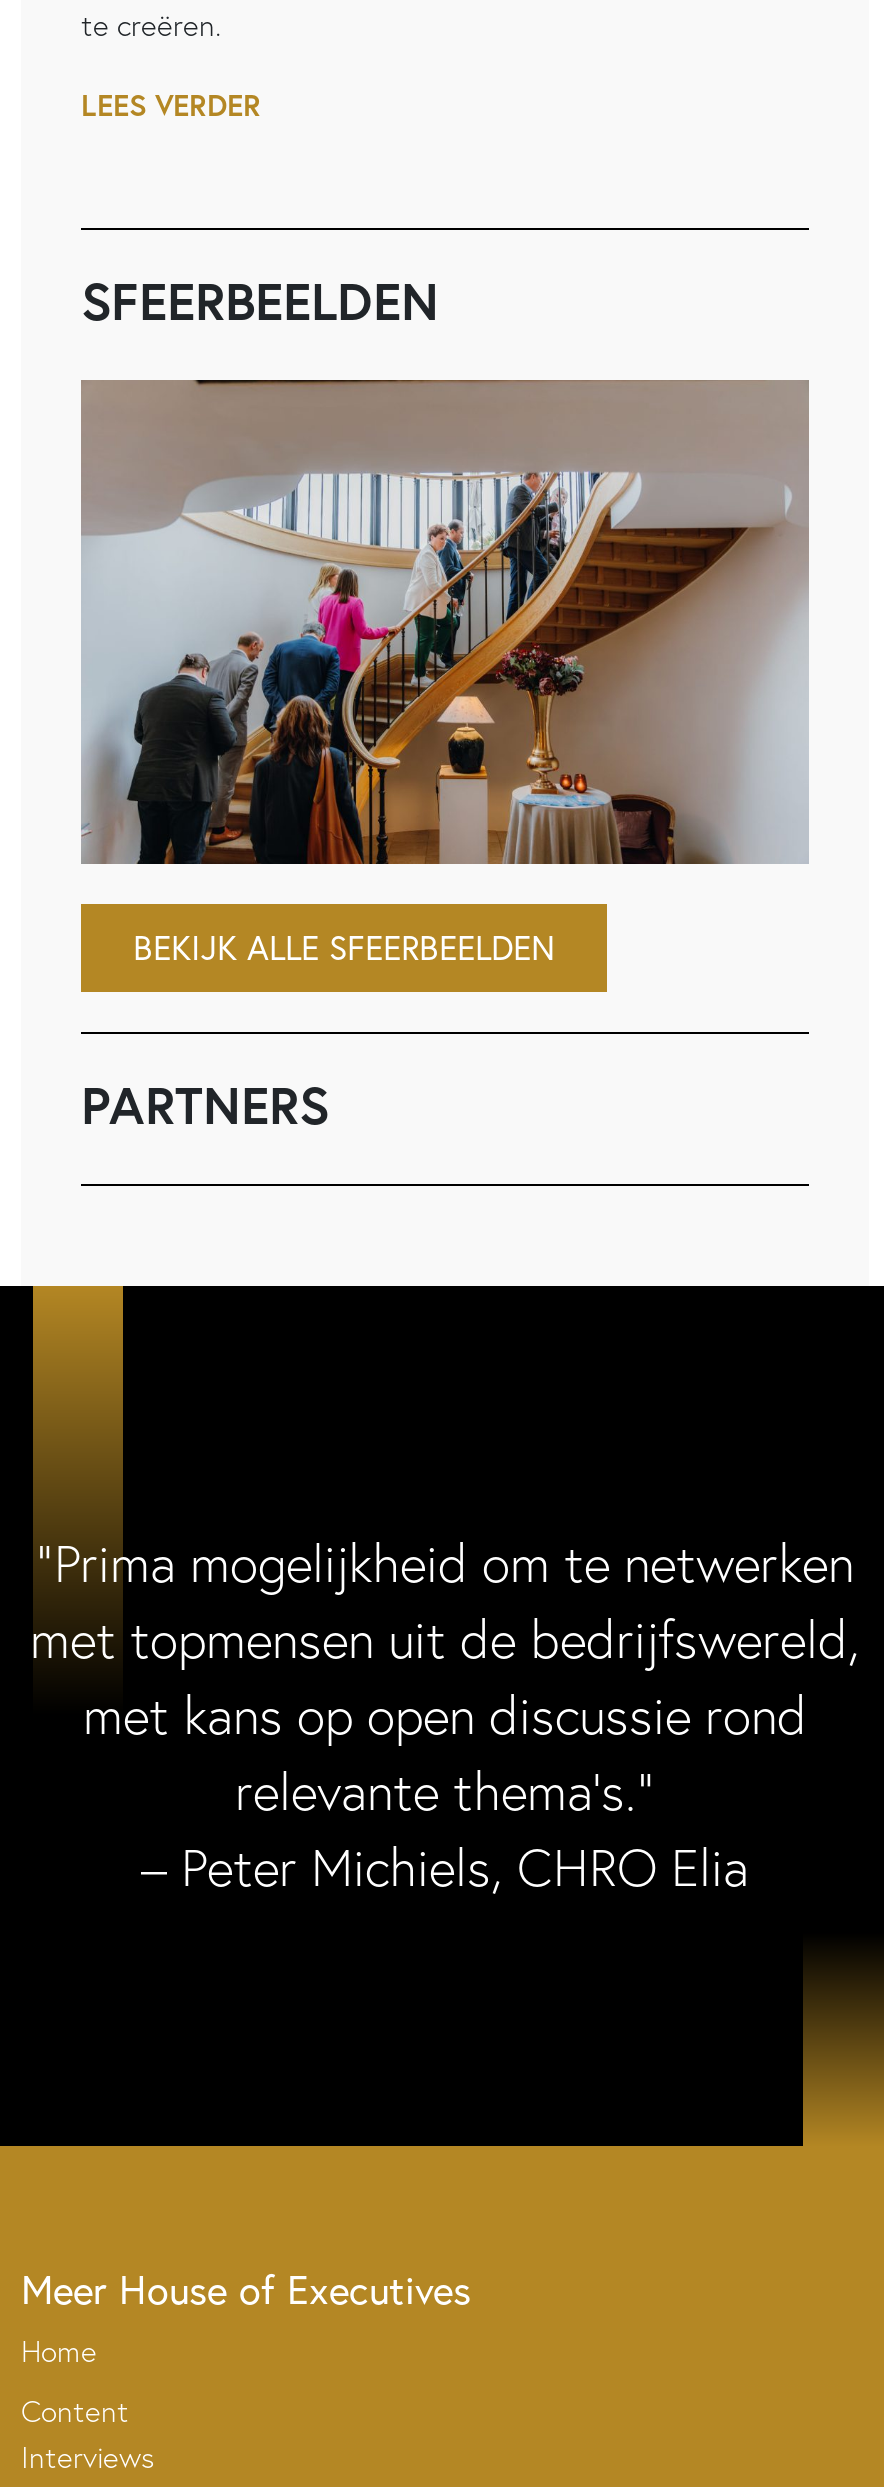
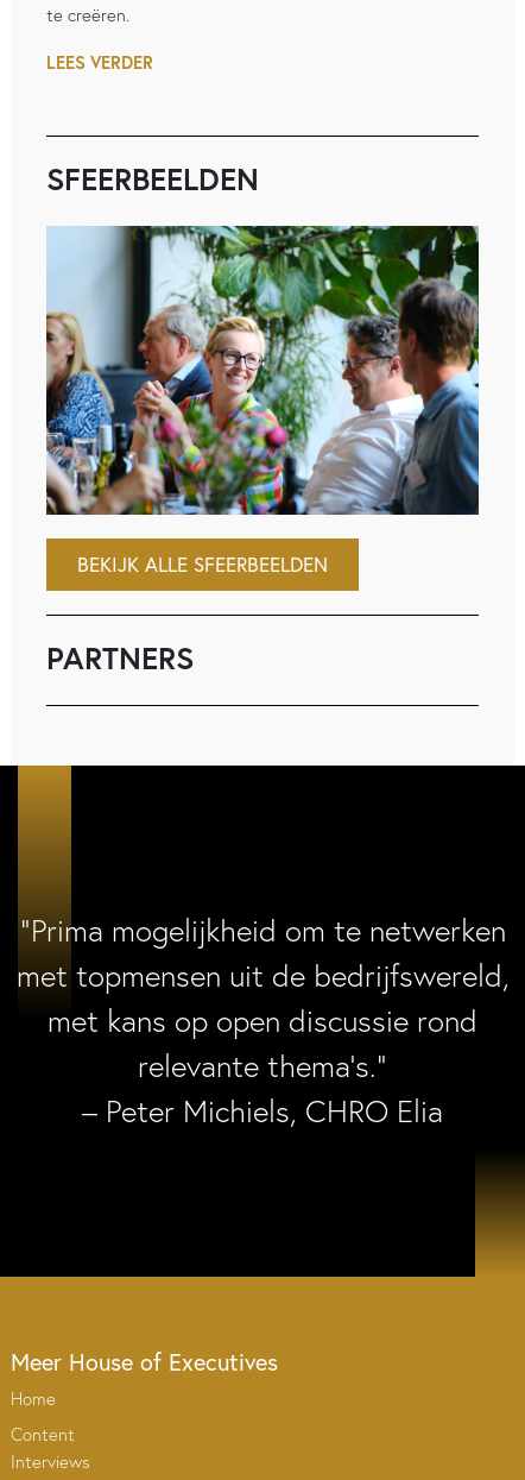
[79,378,809,866] [image] -> [45,225,479,516] [image]

